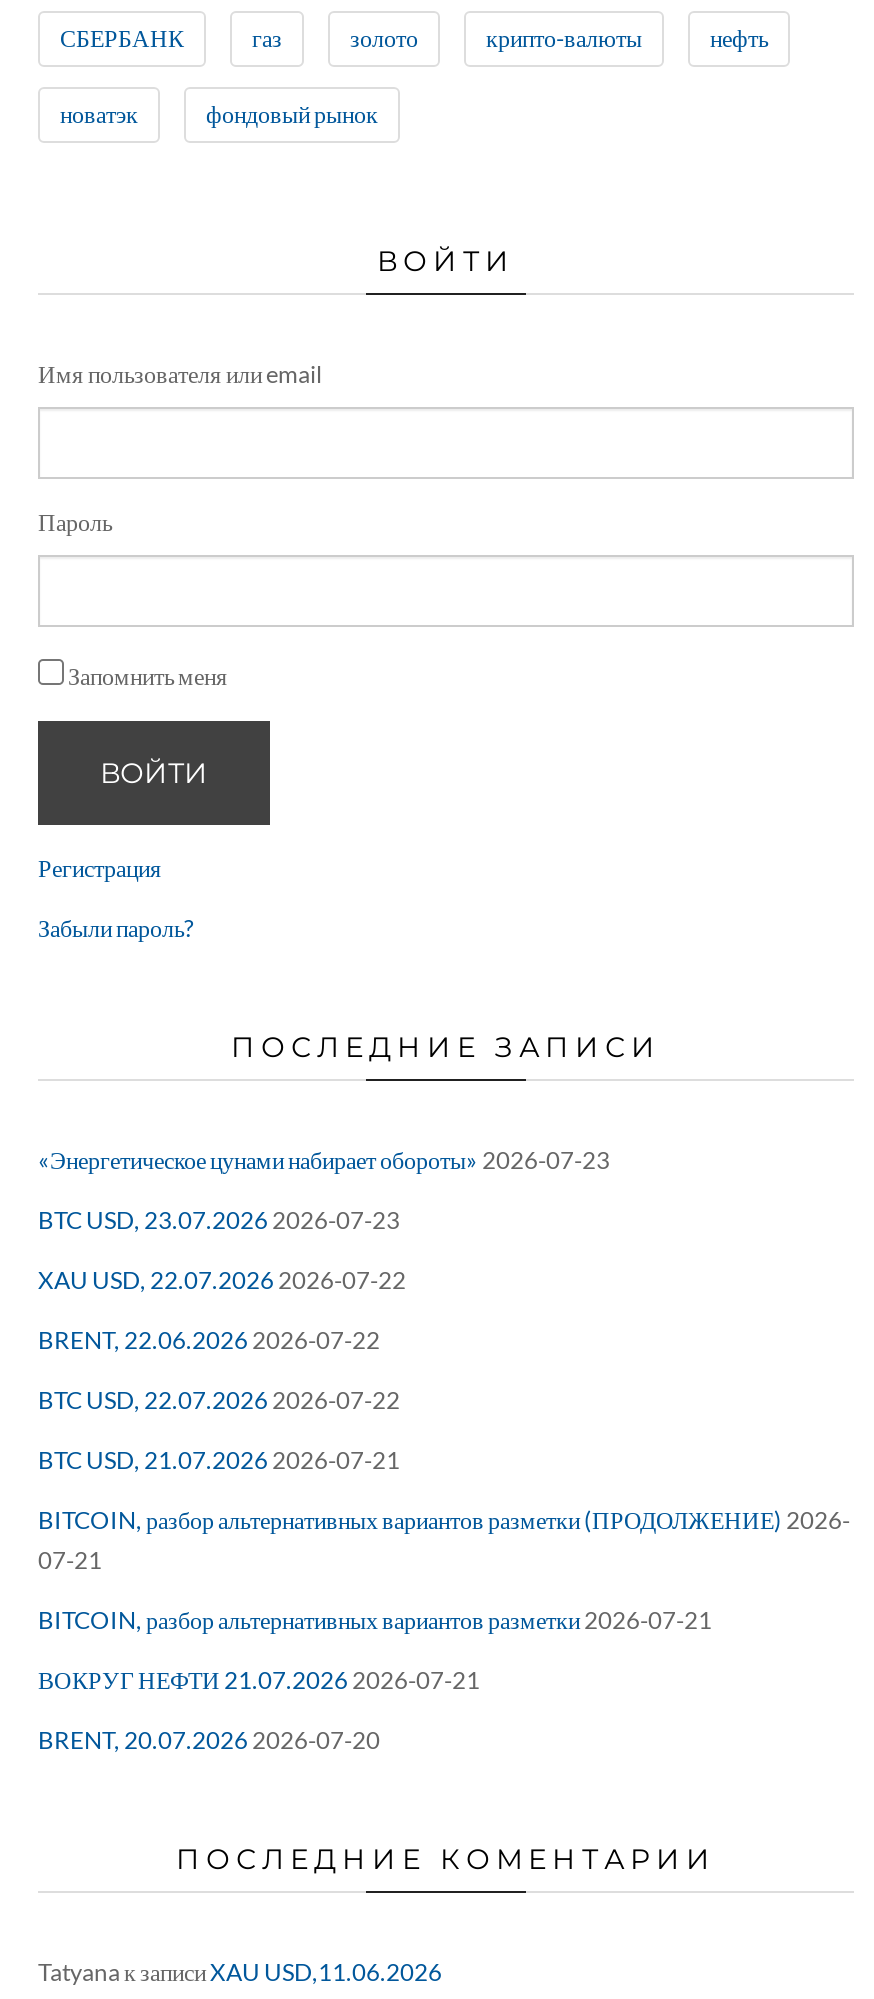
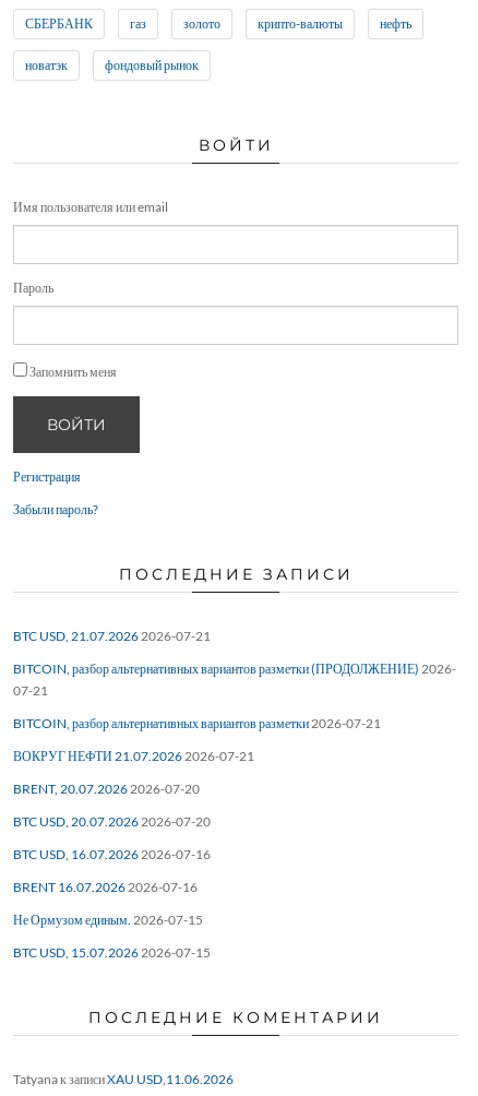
[38,1145,610,1415] «Энергетическое цунами набирает обороты» 2026-07-23 | BTC USD, 23.07.2026 2026-07-23 | XAU USD, 22.07.2026 2026-07-22 | BRENT, 22.06.2026 2026-07-22 | BTC USD, 22.07.2026 2026-07-22 -> none
moved [38,1445,850,1755] -> [13,628,456,797]: BTC USD, 21.07.2026 2026-07-21 | BITCOIN, разбор альтернативных вариантов разметки (ПРОДОЛЖЕНИЕ) 2026- | 07-21 | BITCOIN, разбор альтернативных вариантов разметки 2026-07-21 | ВОКРУГ НЕФТИ 21.07.2026 2026-07-21 | BRENT, 20.07.2026 2026-07-20
none -> [13,813,211,961] BTC USD, 20.07.2026 2026-07-20 | BTC USD, 16.07.2026 2026-07-16 | BRENT 16.07.2026 2026-07-16 | Не Ормузом единым. 2026-07-15 | BTC USD, 15.07.2026 2026-07-15

